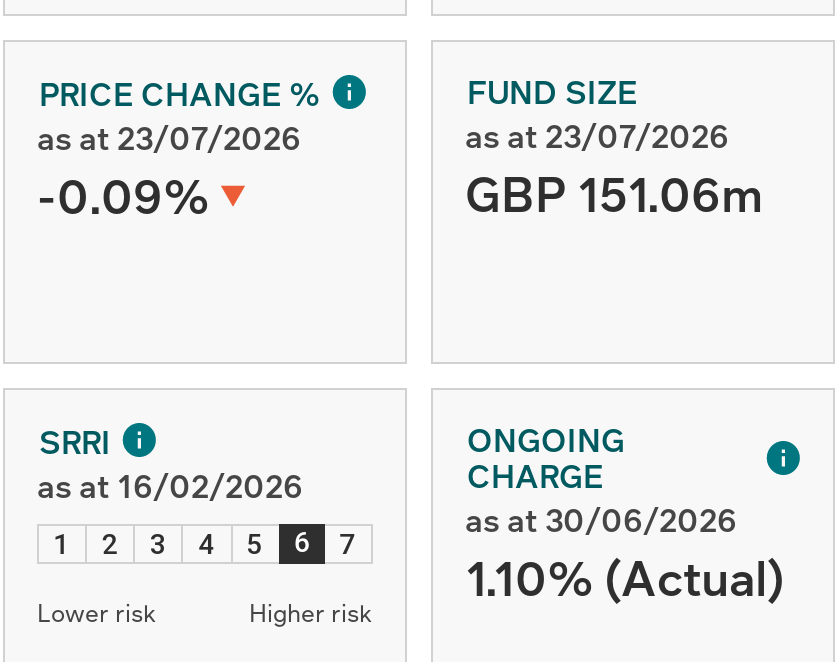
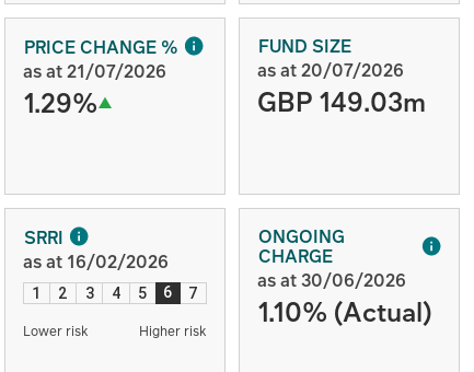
[37,116,301,160] as at 23/07/2026 -> [23,59,166,83] as at 21/07/2026
[465,114,729,158] as at 23/07/2026 -> [257,58,404,82] as at 20/07/2026
[37,162,209,228] -0.09% -> [23,84,97,120] 1.29%
[465,160,763,226] GBP 151.06m -> [257,83,426,119] GBP 149.03m

